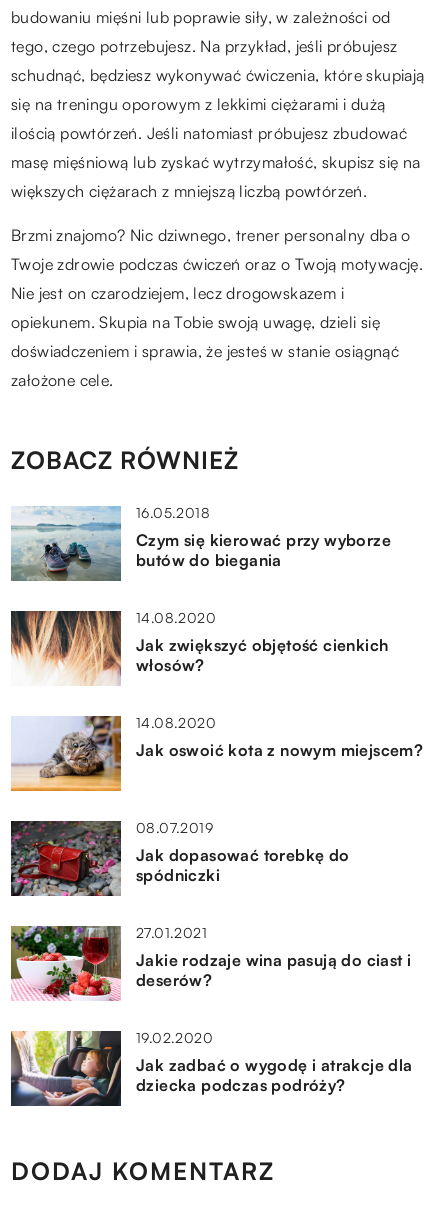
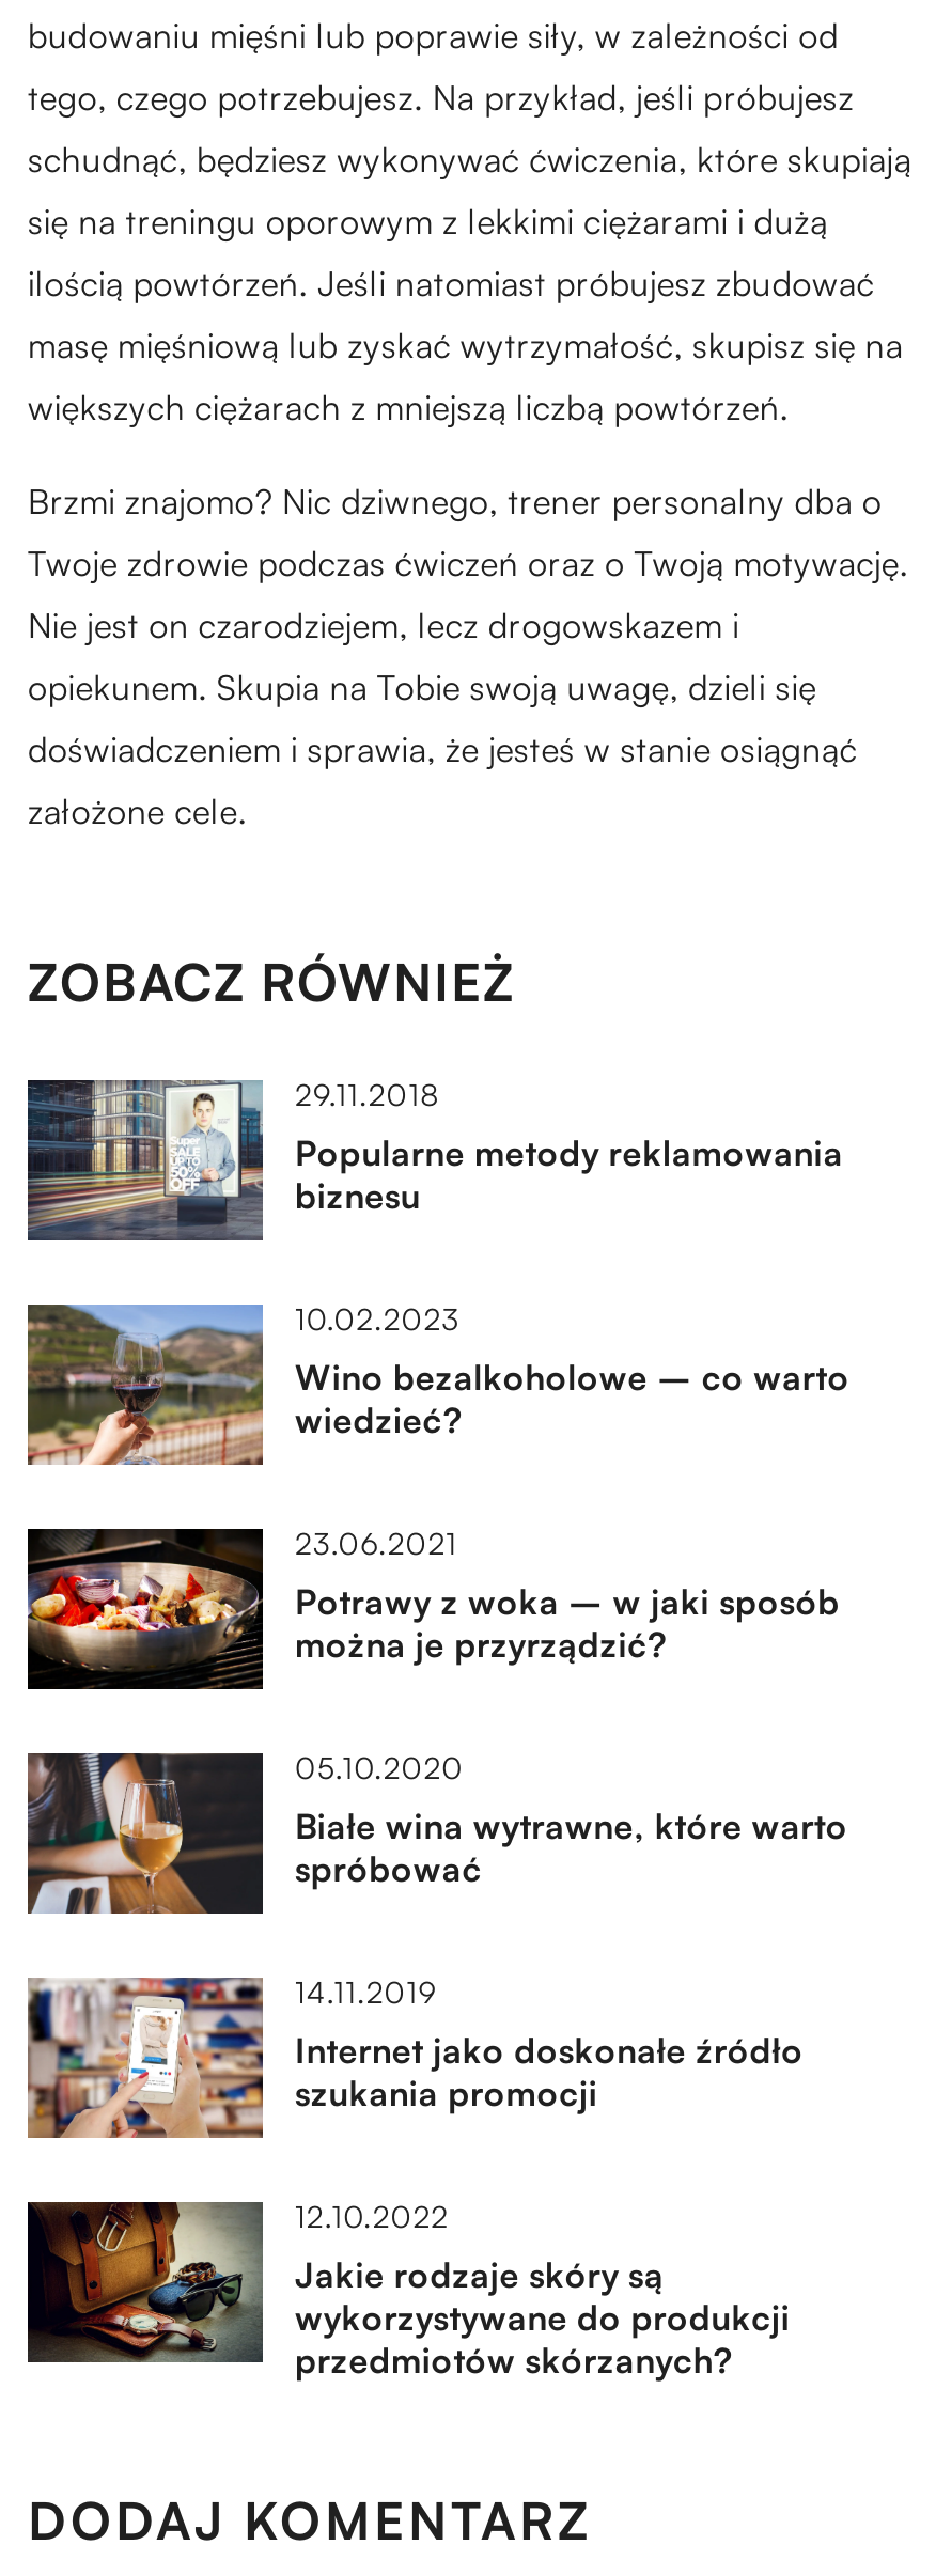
[11,504,391,581] [image] | 16.05.2018 | Czym się kierować przy wyborze | butów do biegania -> [26,1075,843,1240] [image] | 29.11.2018 | Popularne metody reklamowania | biznesu
[10,609,388,686] [image] | 14.08.2020 | Jak zwiększyć objętość cienkich | włosów? -> [26,1300,850,1467] [image] | 10.02.2023 | Wino bezalkoholowe – co warto | wiedzieć?
[10,714,423,792] [image] | 14.08.2020 | Jak oswoić kota z nowym miejscem? -> [26,1524,840,1691] [image] | 23.06.2021 | Potrawy z woka – w jaki sposób | można je przyrządzić?
[10,819,350,897] [image] | 08.07.2019 | Jak dopasować torebkę do | spódniczki -> [26,1749,848,1916] [image] | 05.10.2020 | Białe wina wytrawne, które warto | spróbować
[11,924,411,1001] [image] | 27.01.2021 | Jakie rodzaje wina pasują do ciast i | deserów? -> [26,1973,804,2140] [image] | 14.11.2019 | Internet jako doskonałe źródło | szukania promocji
[10,1029,413,1107] [image] | 19.02.2020 | Jak zadbać o wygodę i atrakcje dla | dziecka podczas podróży? -> [26,2197,790,2381] [image] | 12.10.2022 | Jakie rodzaje skóry są | wykorzystywane do produkcji | przedmiotów skórzanych?

